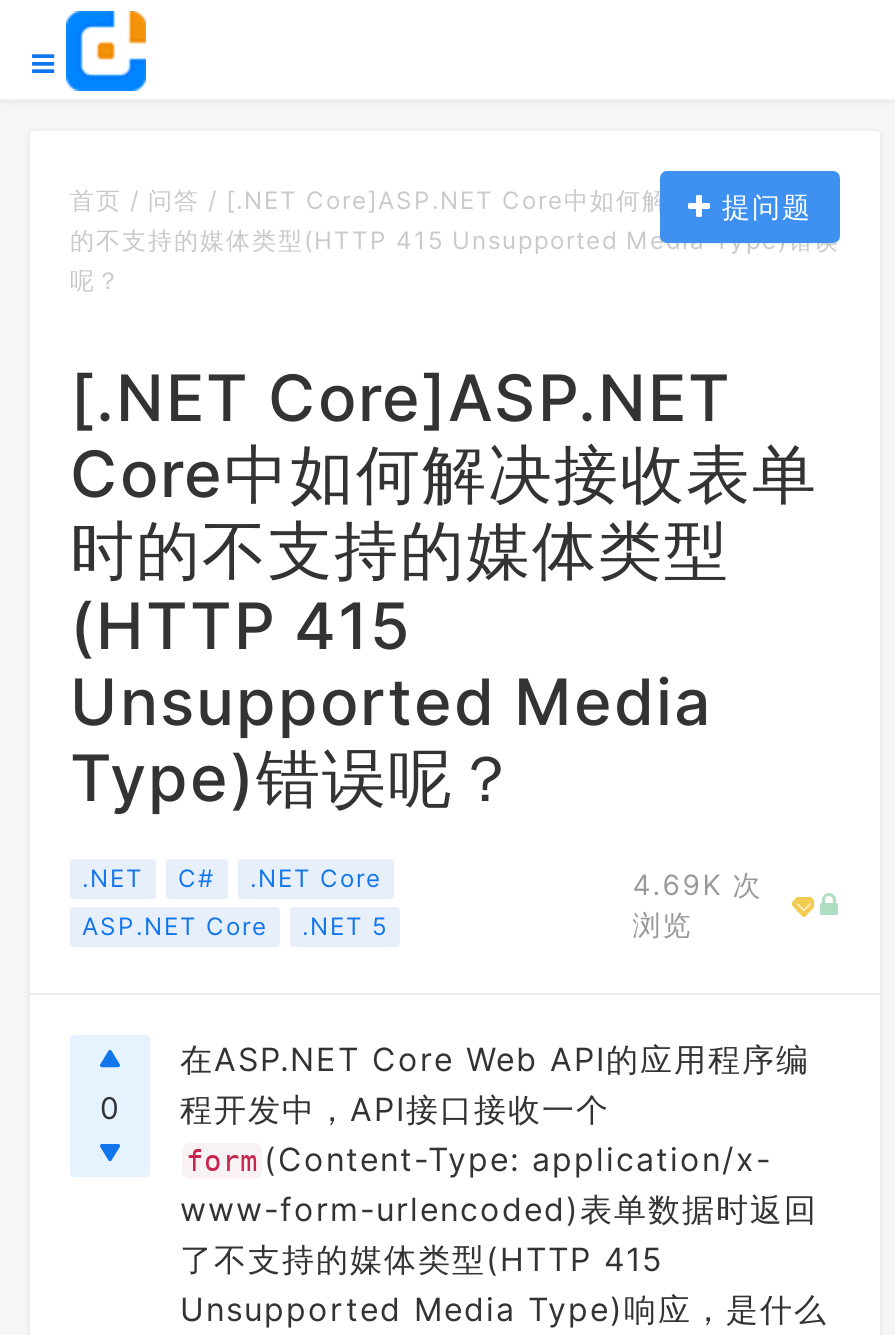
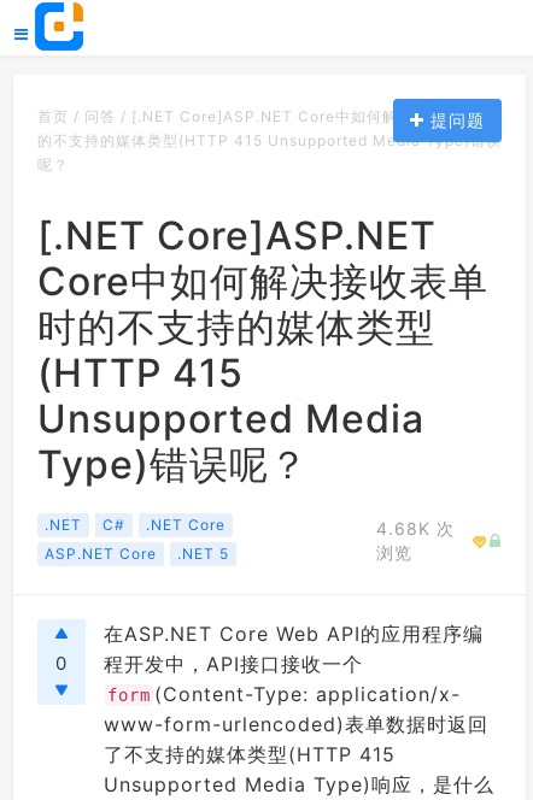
[633,867,763,901] 4.69K 次 -> [377,518,455,539] 4.68K 次

